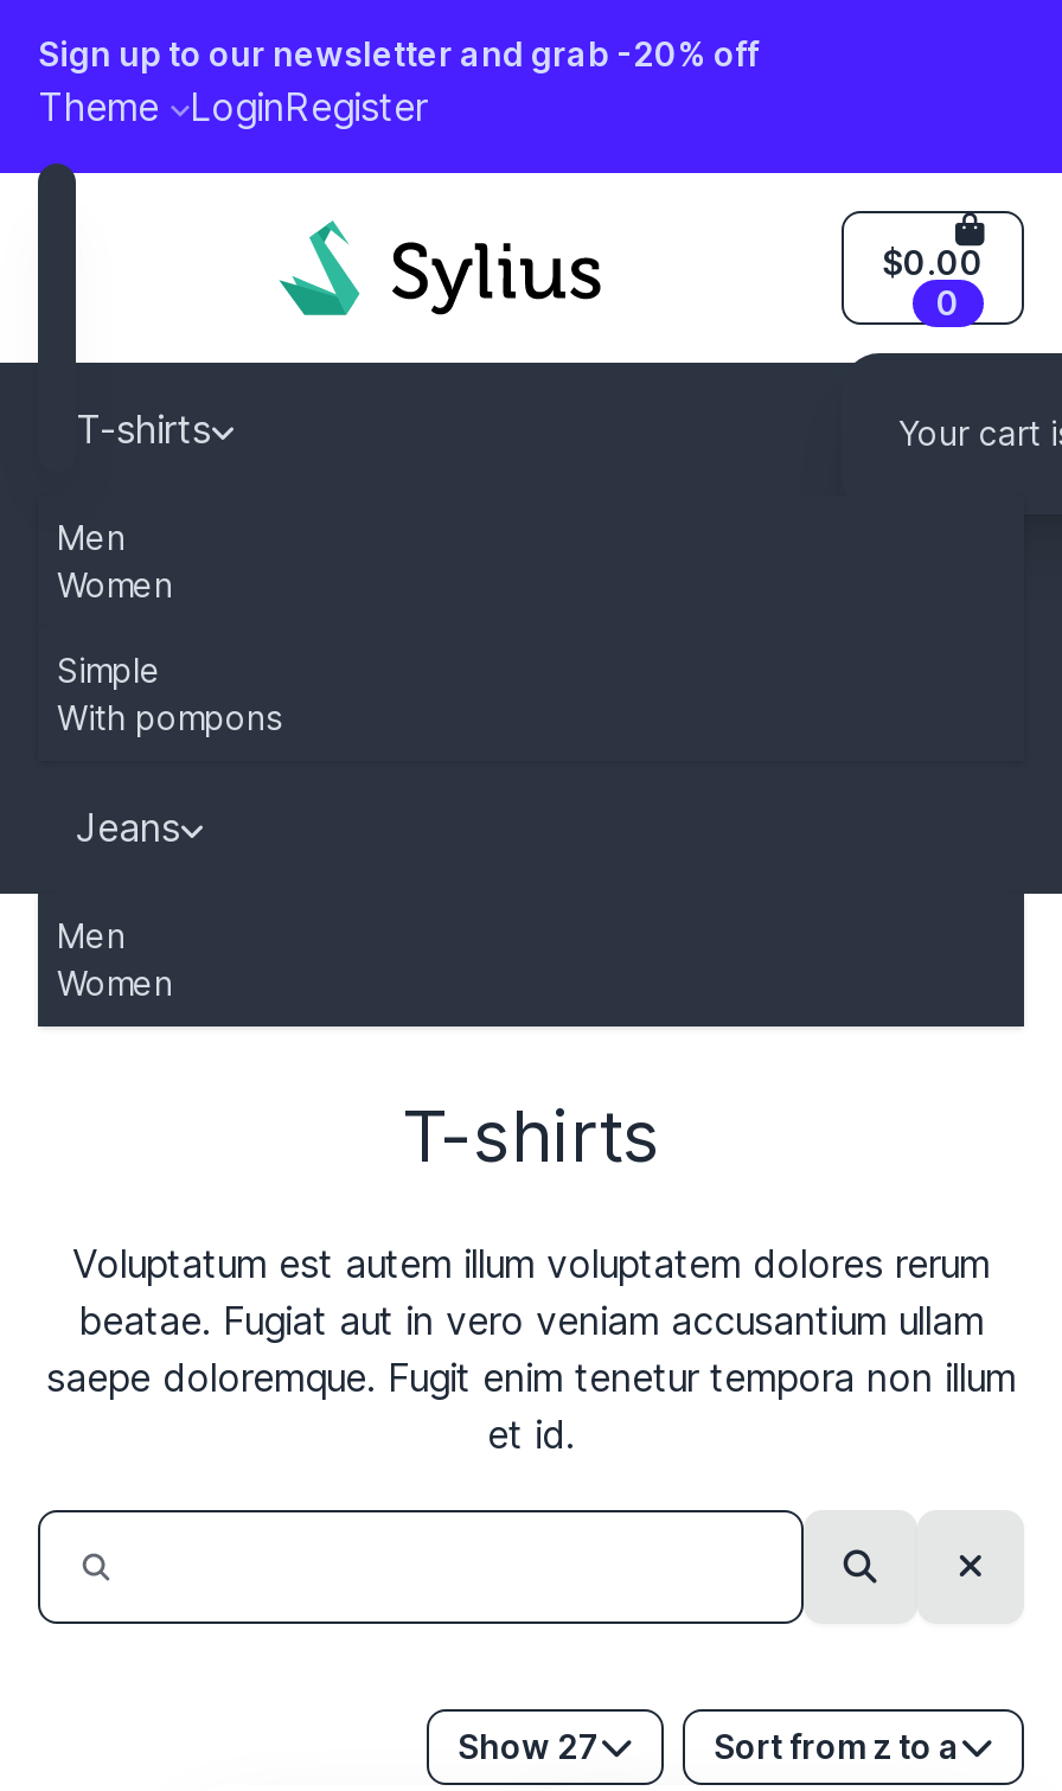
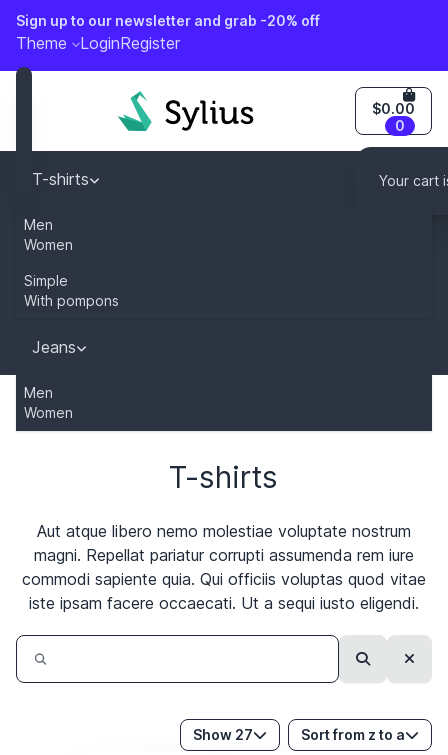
[46,1240,1016,1458] Voluptatum est autem illum voluptatem dolores rerum | beatae. Fugiat aut in vero veniam accusantium ullam | saepe doloremque. Fugit enim tenetur tempora non illum | et id. -> [22,521,426,613] Aut atque libero nemo molestiae voluptate nostrum | magni. Repellat pariatur corrupti assumenda rem iure | commodi sapiente quia. Qui officiis voluptas quod vitae | iste ipsam facere occaecati. Ut a sequi iusto eligendi.

